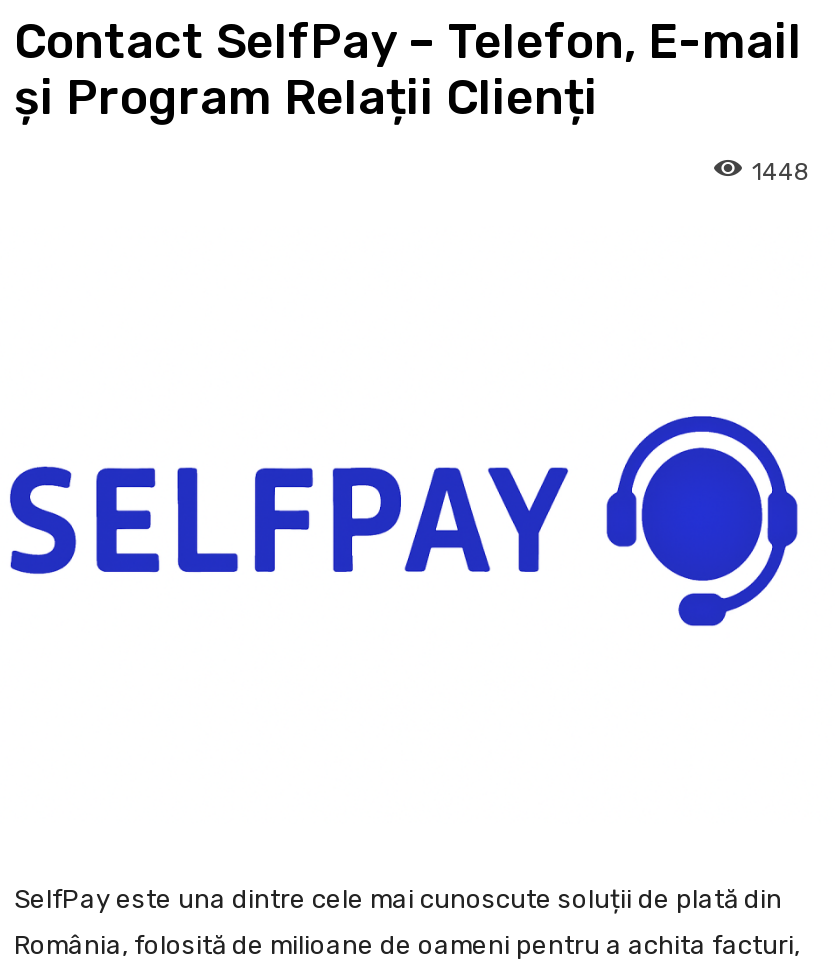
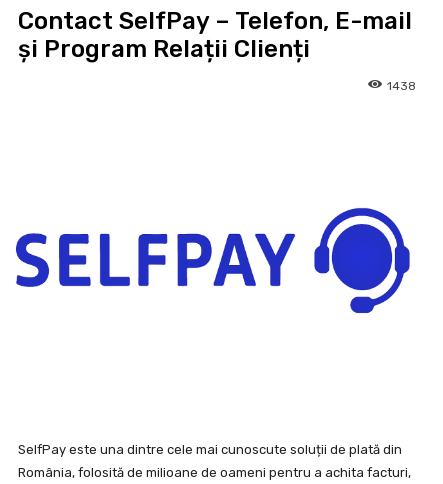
[752,157,810,185] 1448 -> [387,78,416,92] 1438

